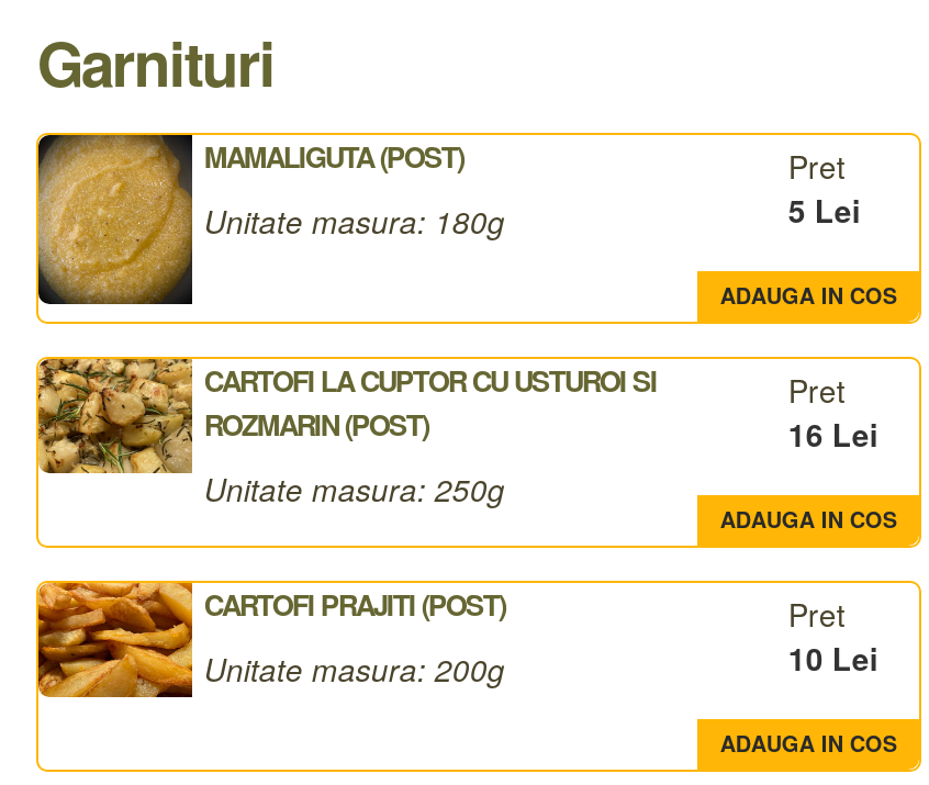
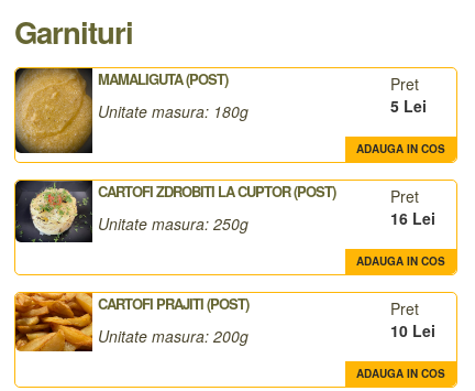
[36,356,656,481] [image] | CARTOFI LA CUPTOR CU USTUROI SI | ROZMARIN (POST) -> [14,178,336,243] [image] | CARTOFI ZDROBITI LA CUPTOR (POST)
moved [204,466,505,510] -> [98,213,249,235]: Unitate masura: 250g

